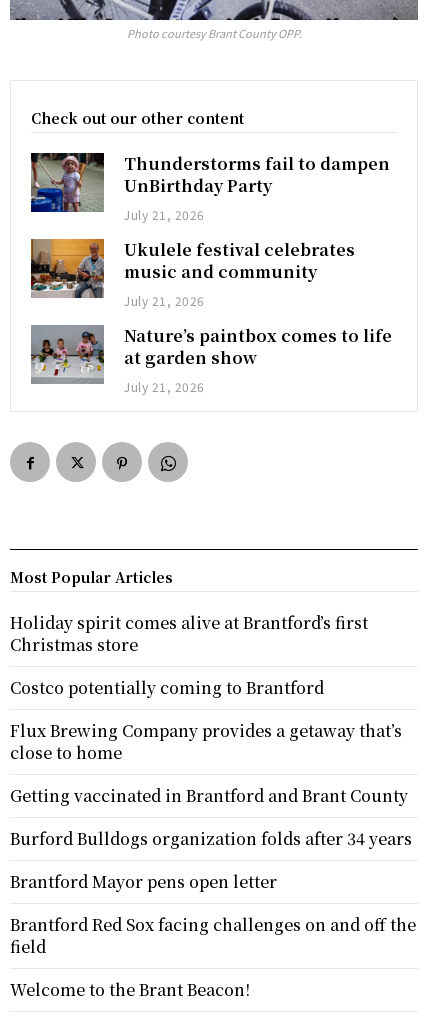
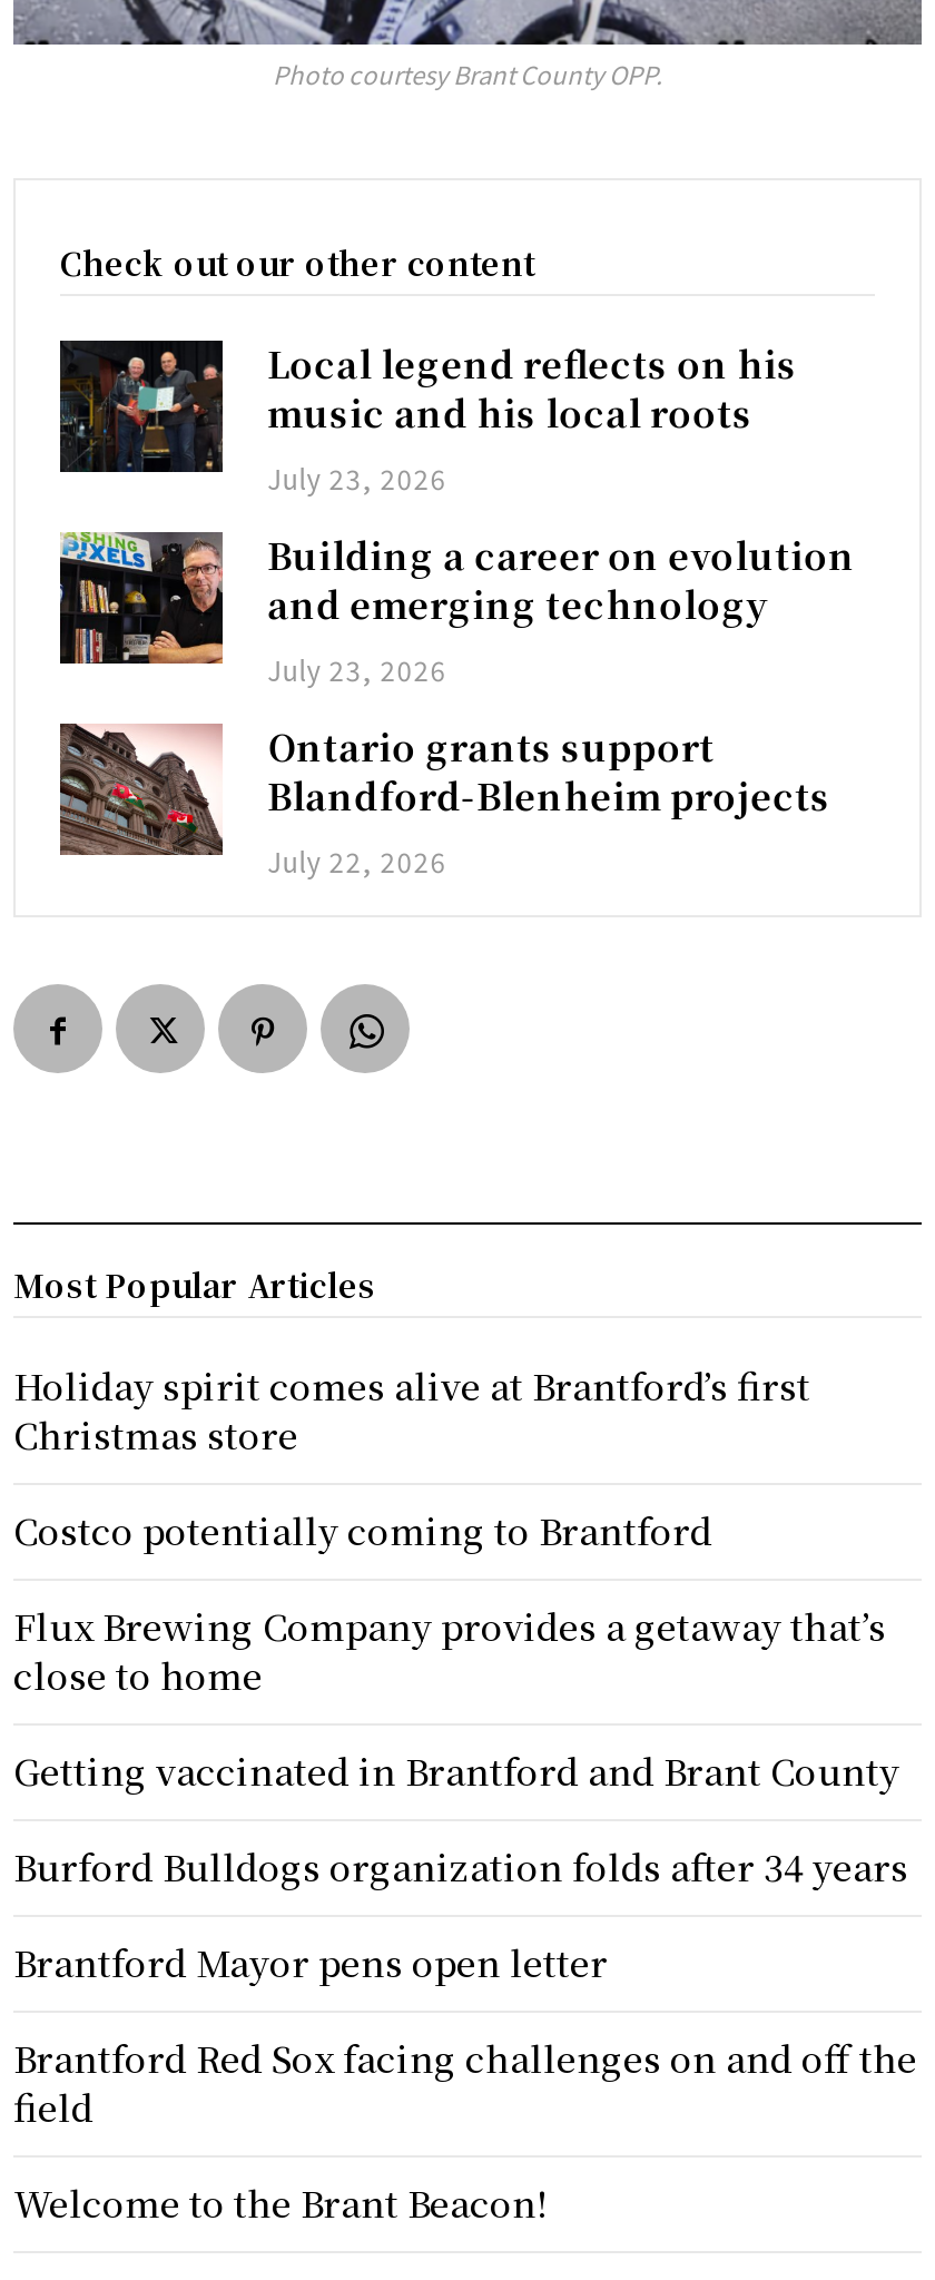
[30,152,390,223] [image] | Thunderstorms fail to dampen | UnBirthday Party | July 21, 2026 -> [58,339,797,497] [image] | Local legend reflects on his | music and his local roots | July 23, 2026
[30,238,355,309] [image] | Ukulele festival celebrates | music and community | July 21, 2026 -> [58,530,855,689] [image] | Building a career on evolution | and emerging technology | July 23, 2026
[31,324,392,395] [image] | Nature’s paintbox comes to life | at garden show | July 21, 2026 -> [58,722,831,880] [image] | Ontario grants support | Blandford-Blenheim projects | July 22, 2026

